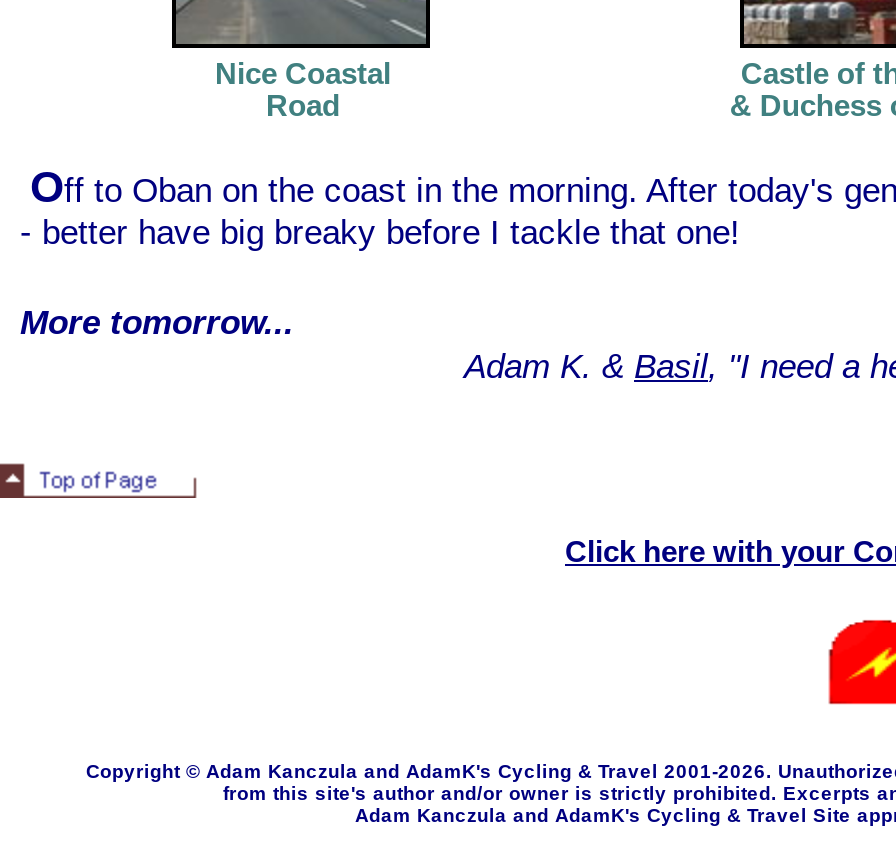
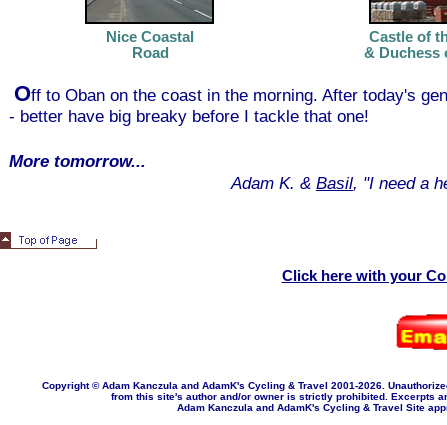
[794,618,890,706] [image] -> [395,310,444,352] [image]

